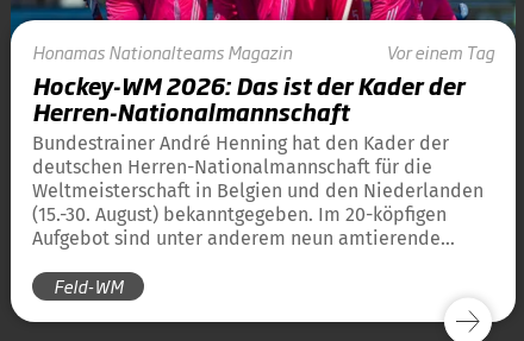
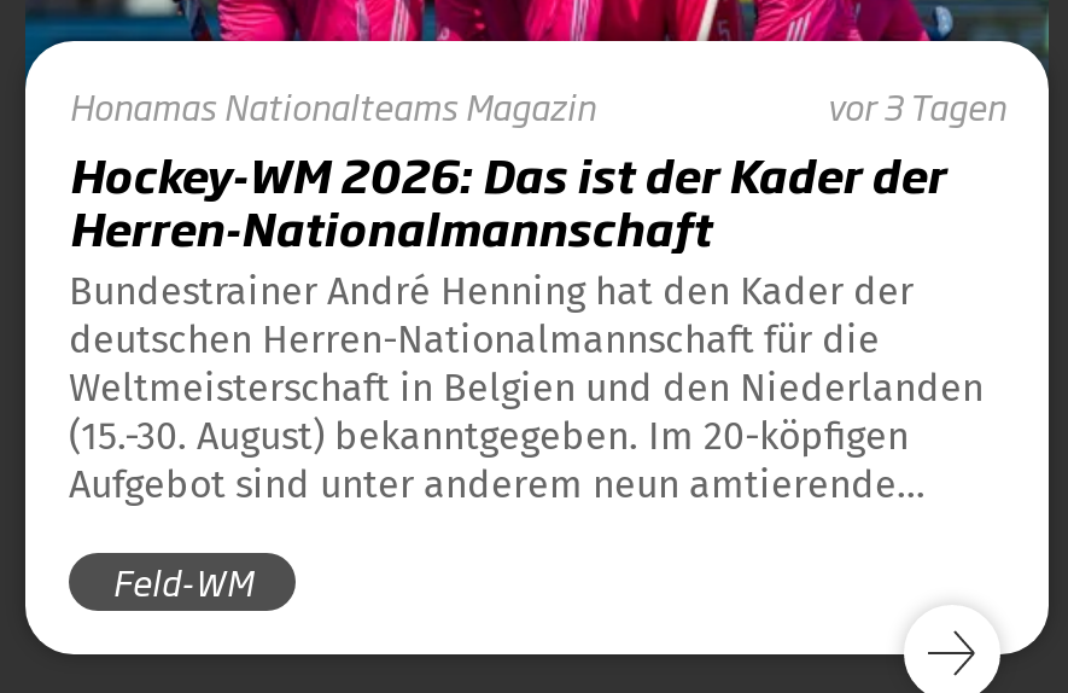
[386,39,494,64] Vor einem Tag -> [827,80,1005,130] vor 3 Tagen

